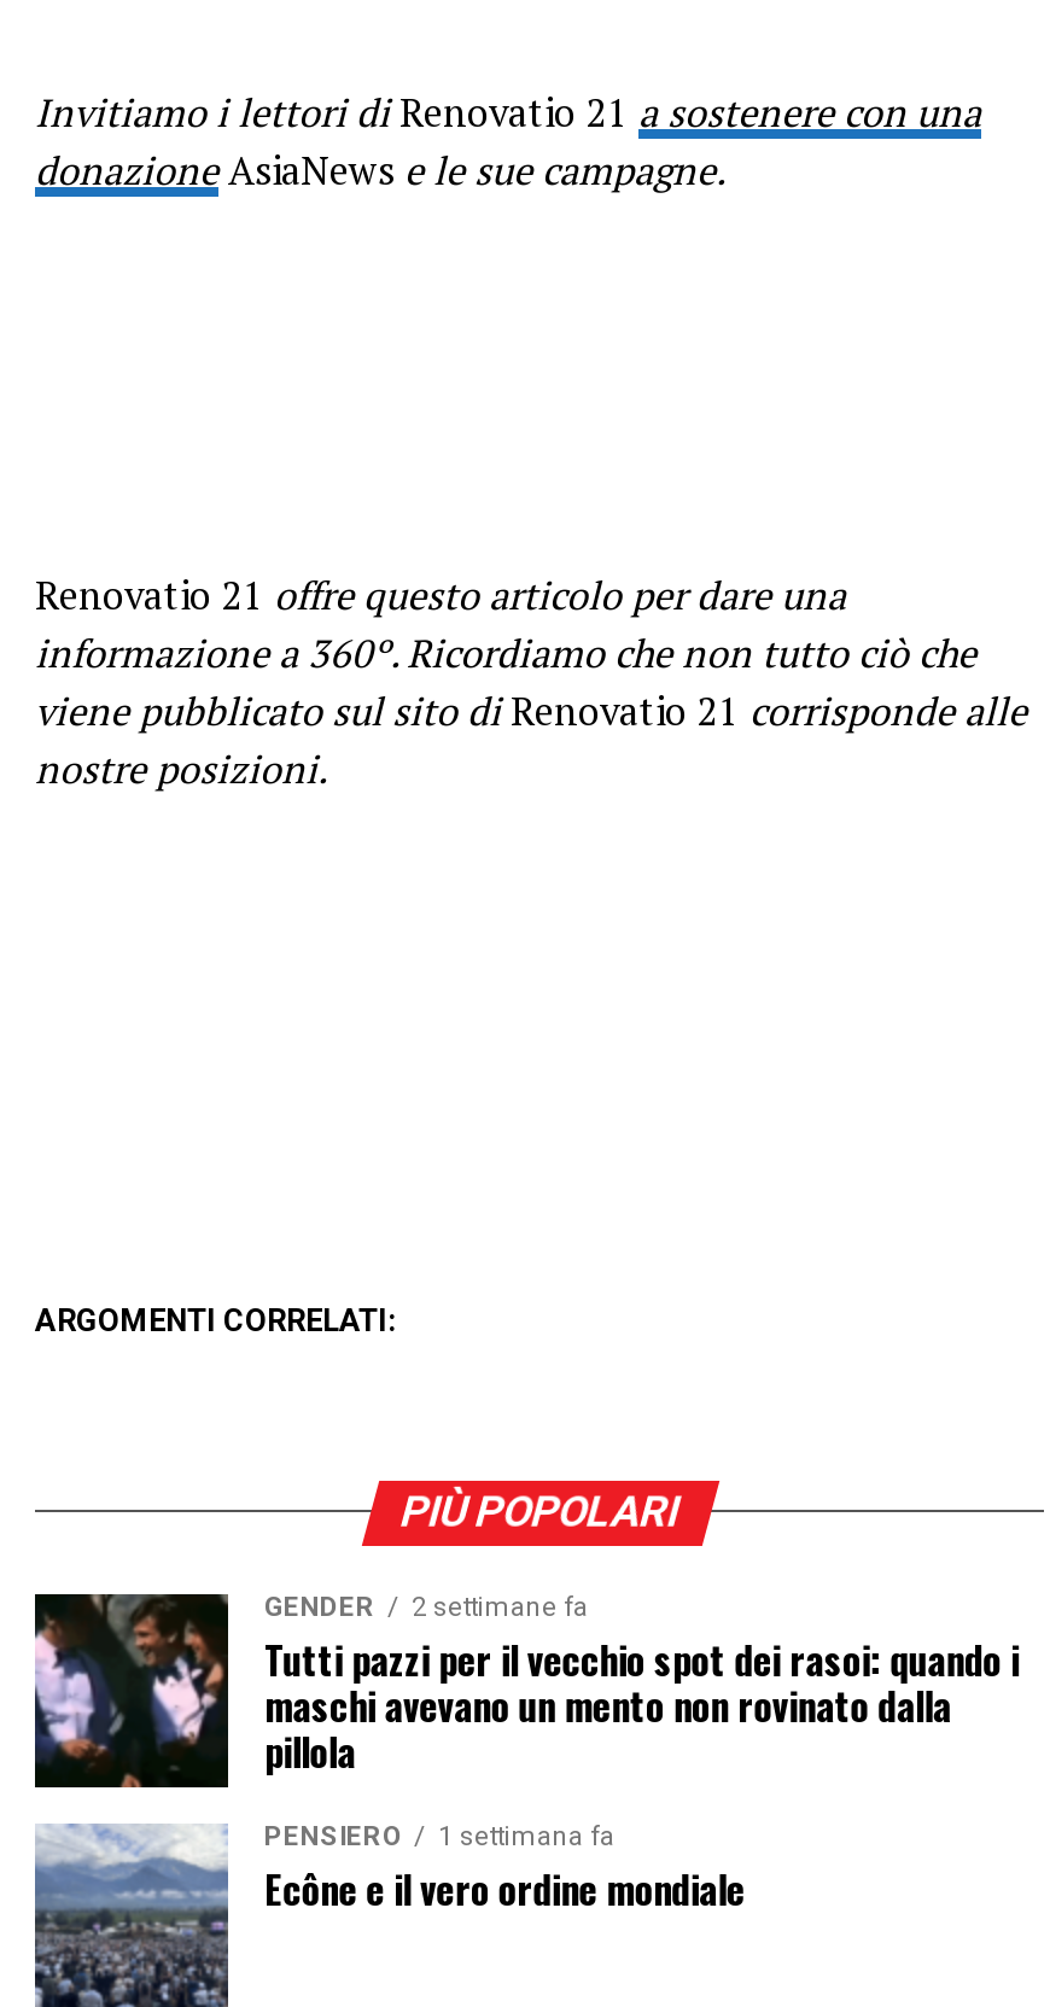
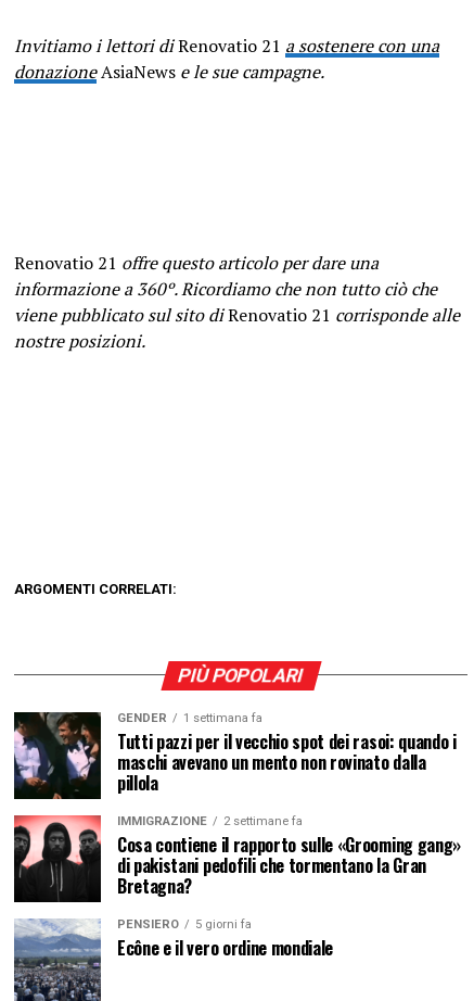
[264,1591,588,1623] GENDER 2 settimane fa -> [117,711,262,725] GENDER 1 settimana fa
none -> [13,814,461,899] [image] | IMMIGRAZIONE | 2 settimane fa | Cosa contiene il rapporto sulle «Grooming gang» | di pakistani pedofili che tormentano la Gran | Bretagna?
[264,1821,614,1852] PENSIERO 1 settimana fa -> [117,917,252,931] PENSIERO 5 giorni fa

